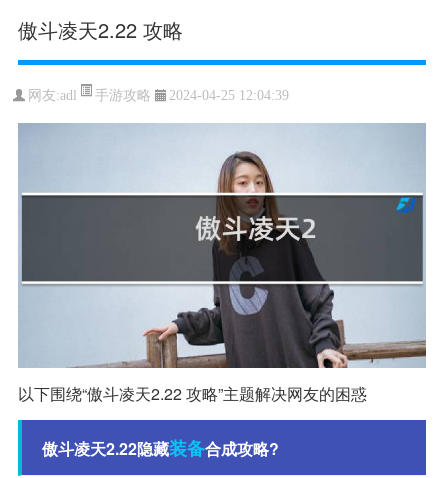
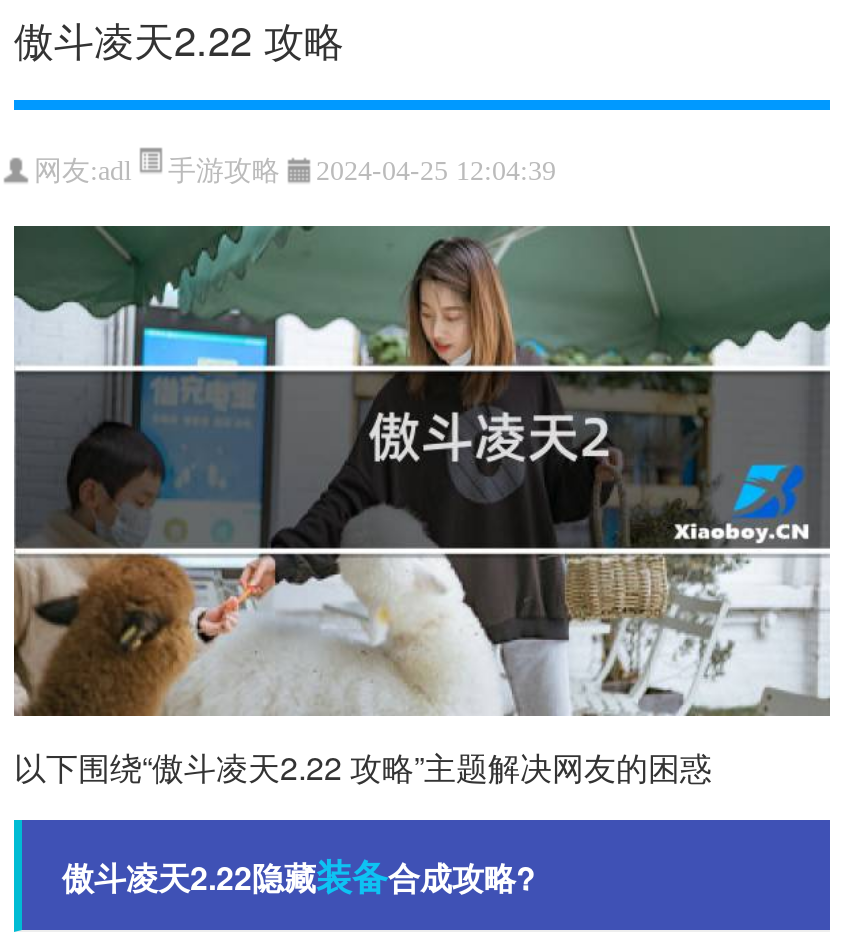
[18,123,427,369] [image] -> [12,224,830,718] [image]

